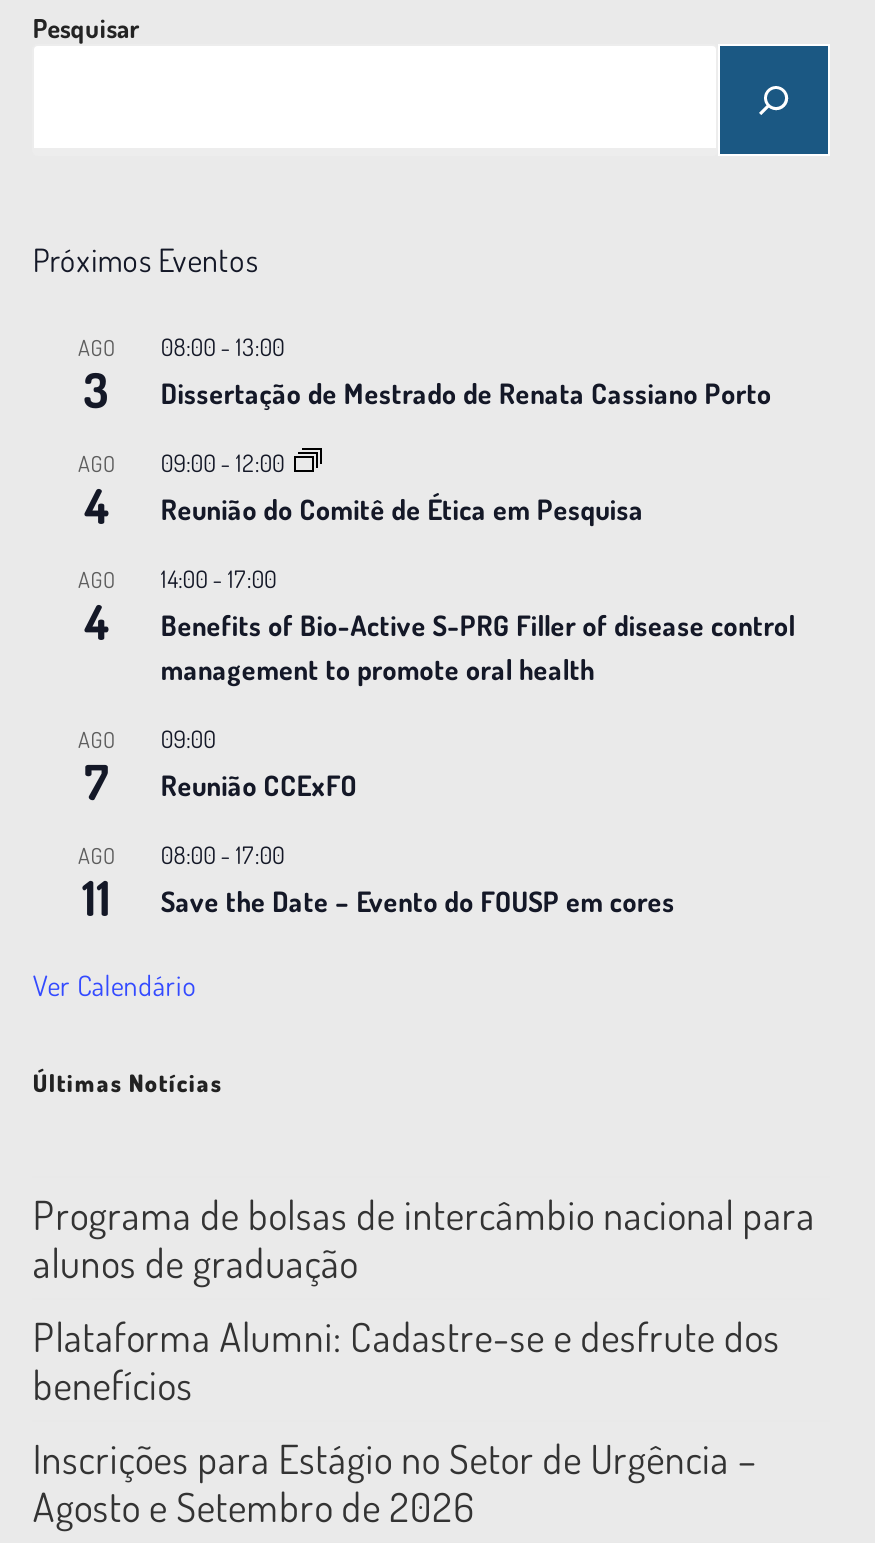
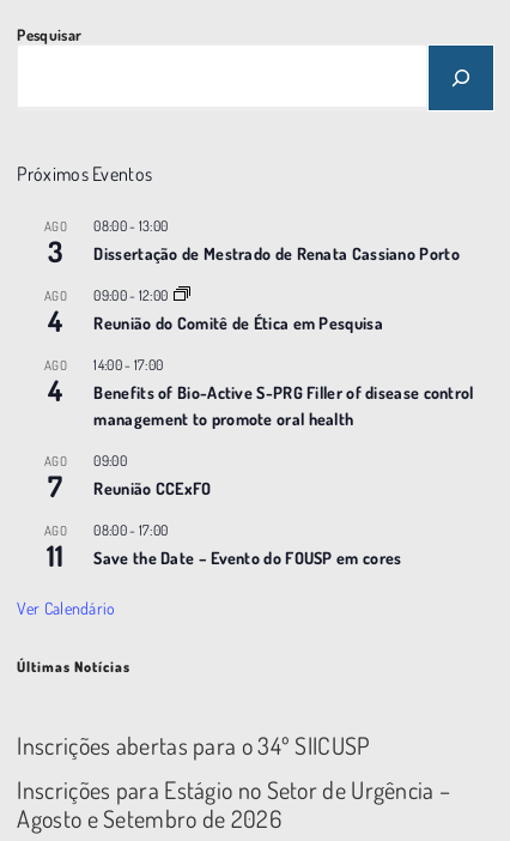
[33,1187,815,1409] Programa de bolsas de intercâmbio nacional para | alunos de graduação | Plataforma Alumni: Cadastre-se e desfrute dos | benefícios -> [17,729,371,760] Inscrições abertas para o 34º SIICUSP

